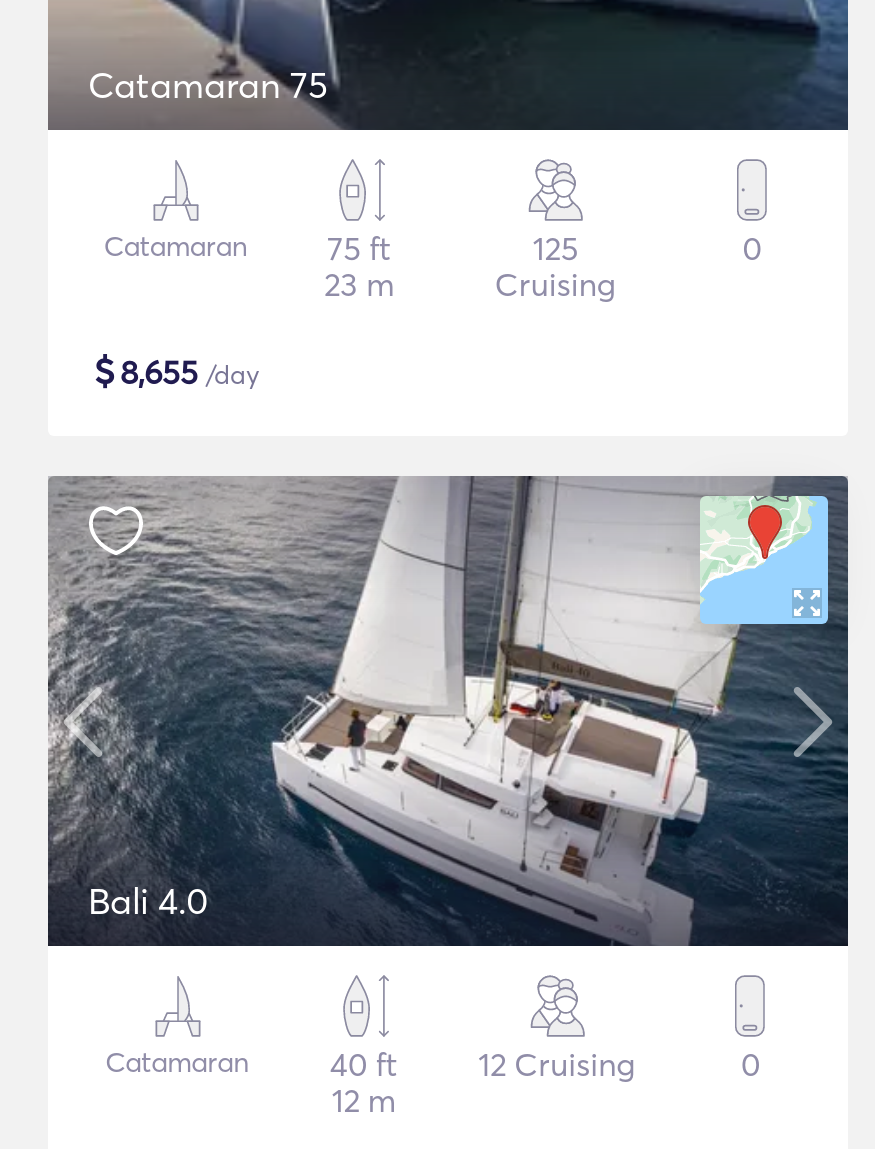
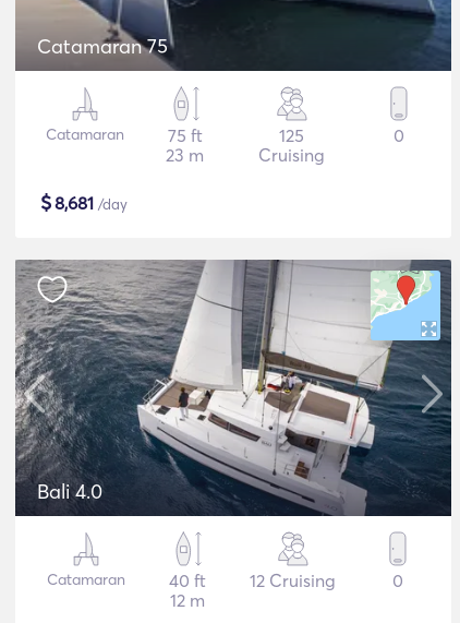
[94,348,260,394] $8,655 /day -> [40,190,128,215] $8,681 /day

